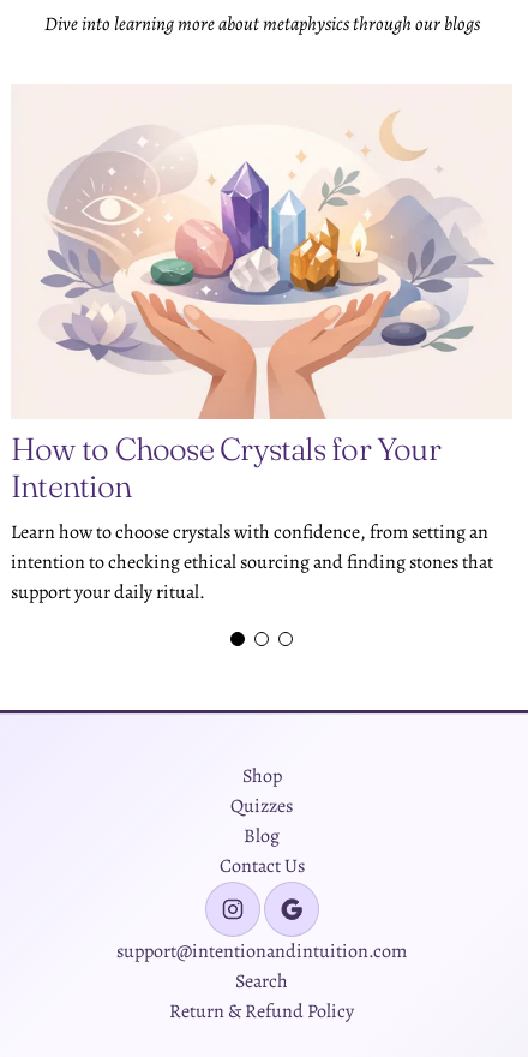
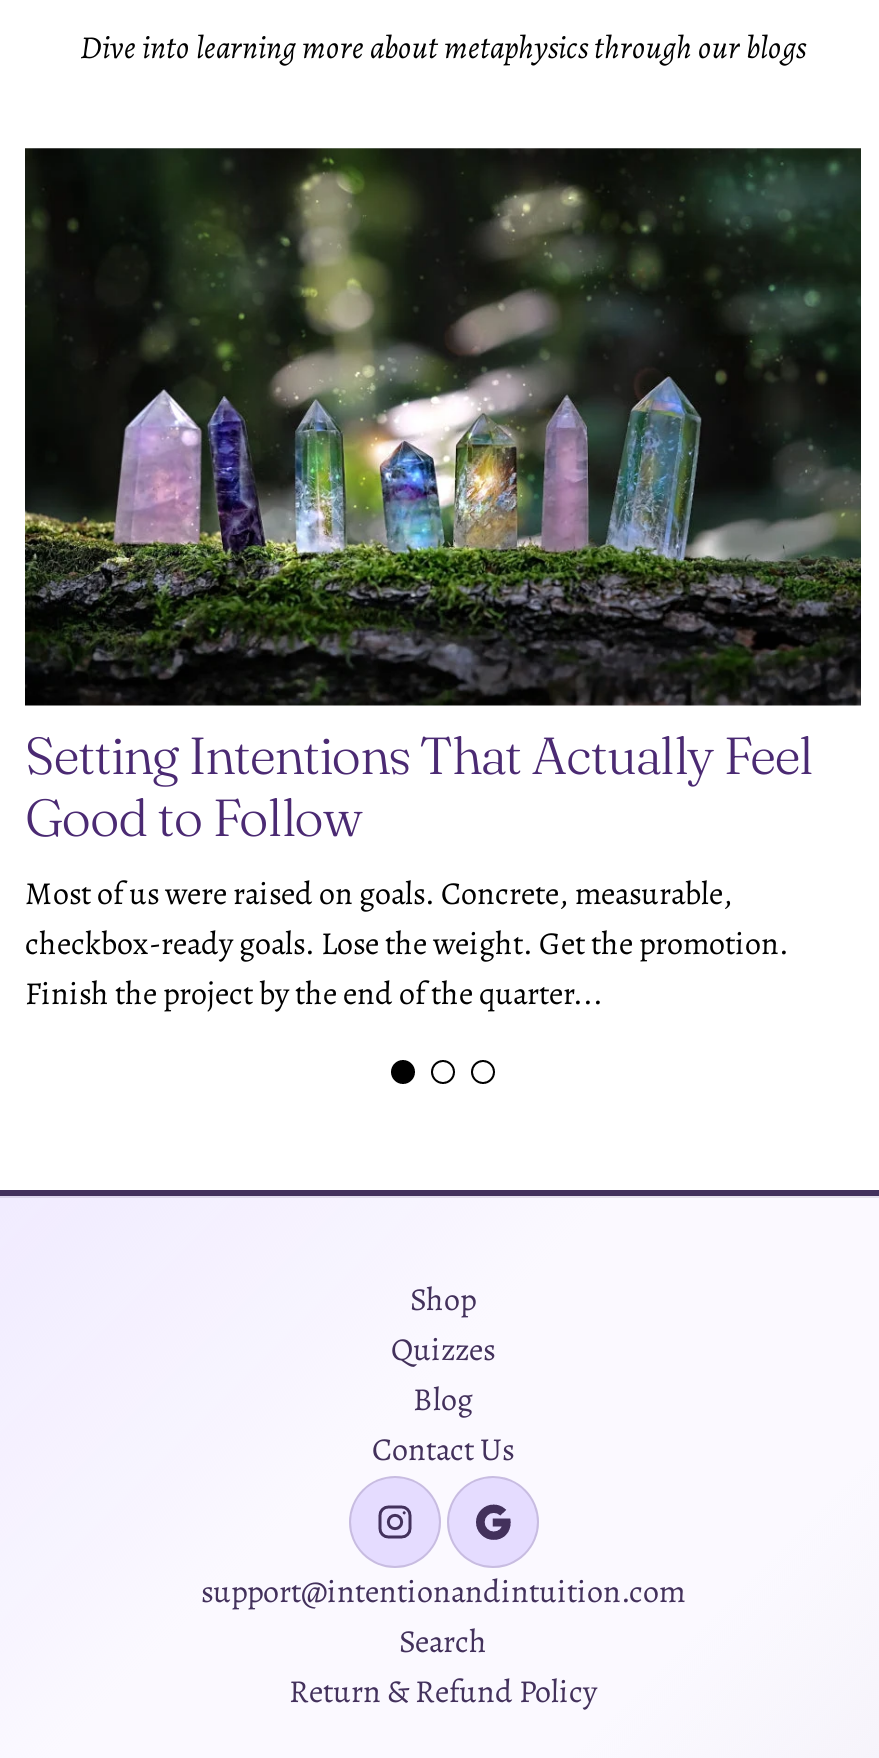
[11,84,512,605] [image] | How to Choose Crystals for Your | Intention | Learn how to choose crystals with confidence, from setting an | intention to checking ethical sourcing and finding stones that | support your daily ritual. -> [23,146,863,1015] [image] | Setting Intentions That Actually Feel | Good to Follow | Most of us were raised on goals. Concrete, measurable, | checkbox-ready goals. Lose the weight. Get the promotion. | Finish the project by the end of the quarter...

